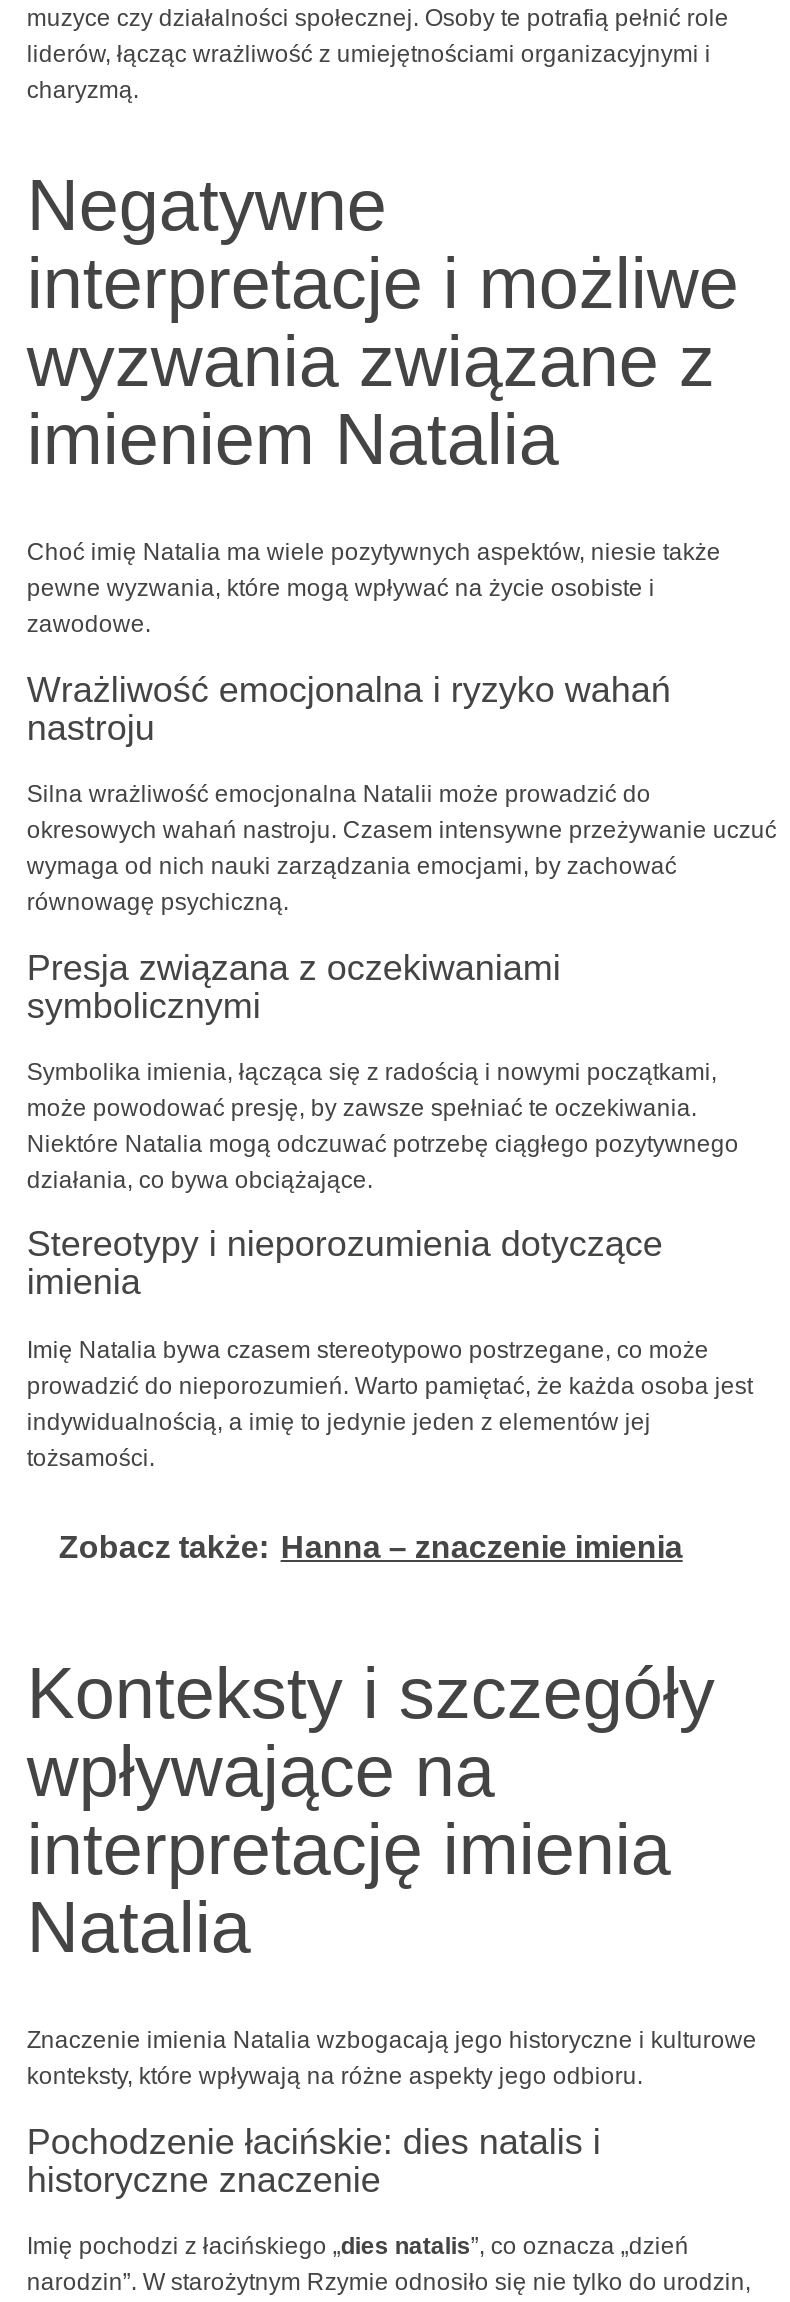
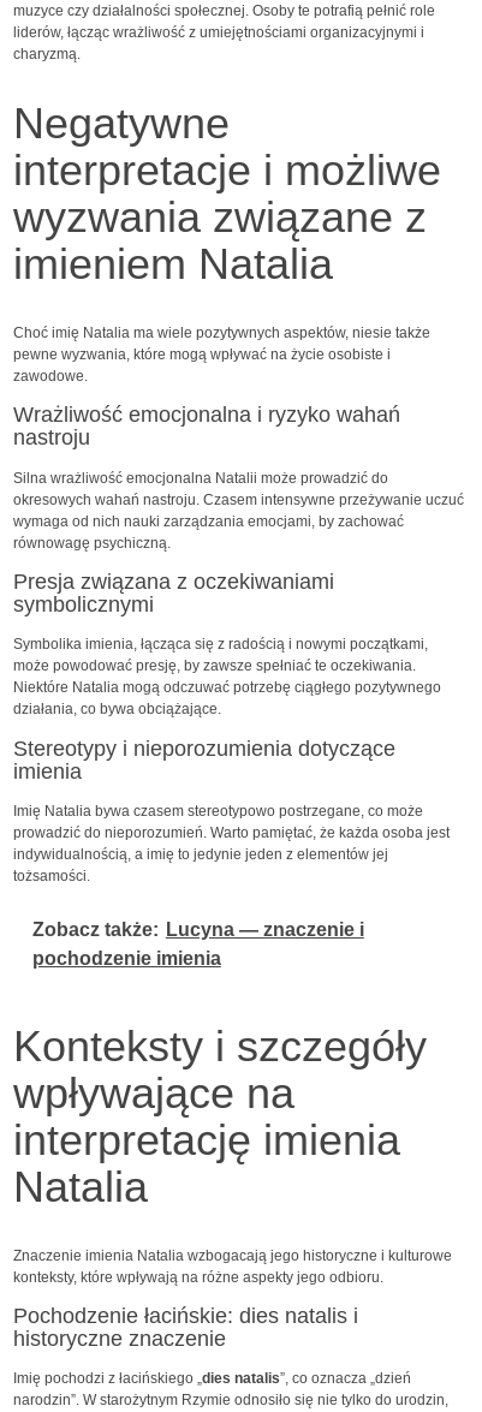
[59,1530,683,1564] Zobacz także: Hanna – znaczenie imienia -> [32,919,364,969] Zobacz także: Lucyna — znaczenie i | pochodzenie imienia

